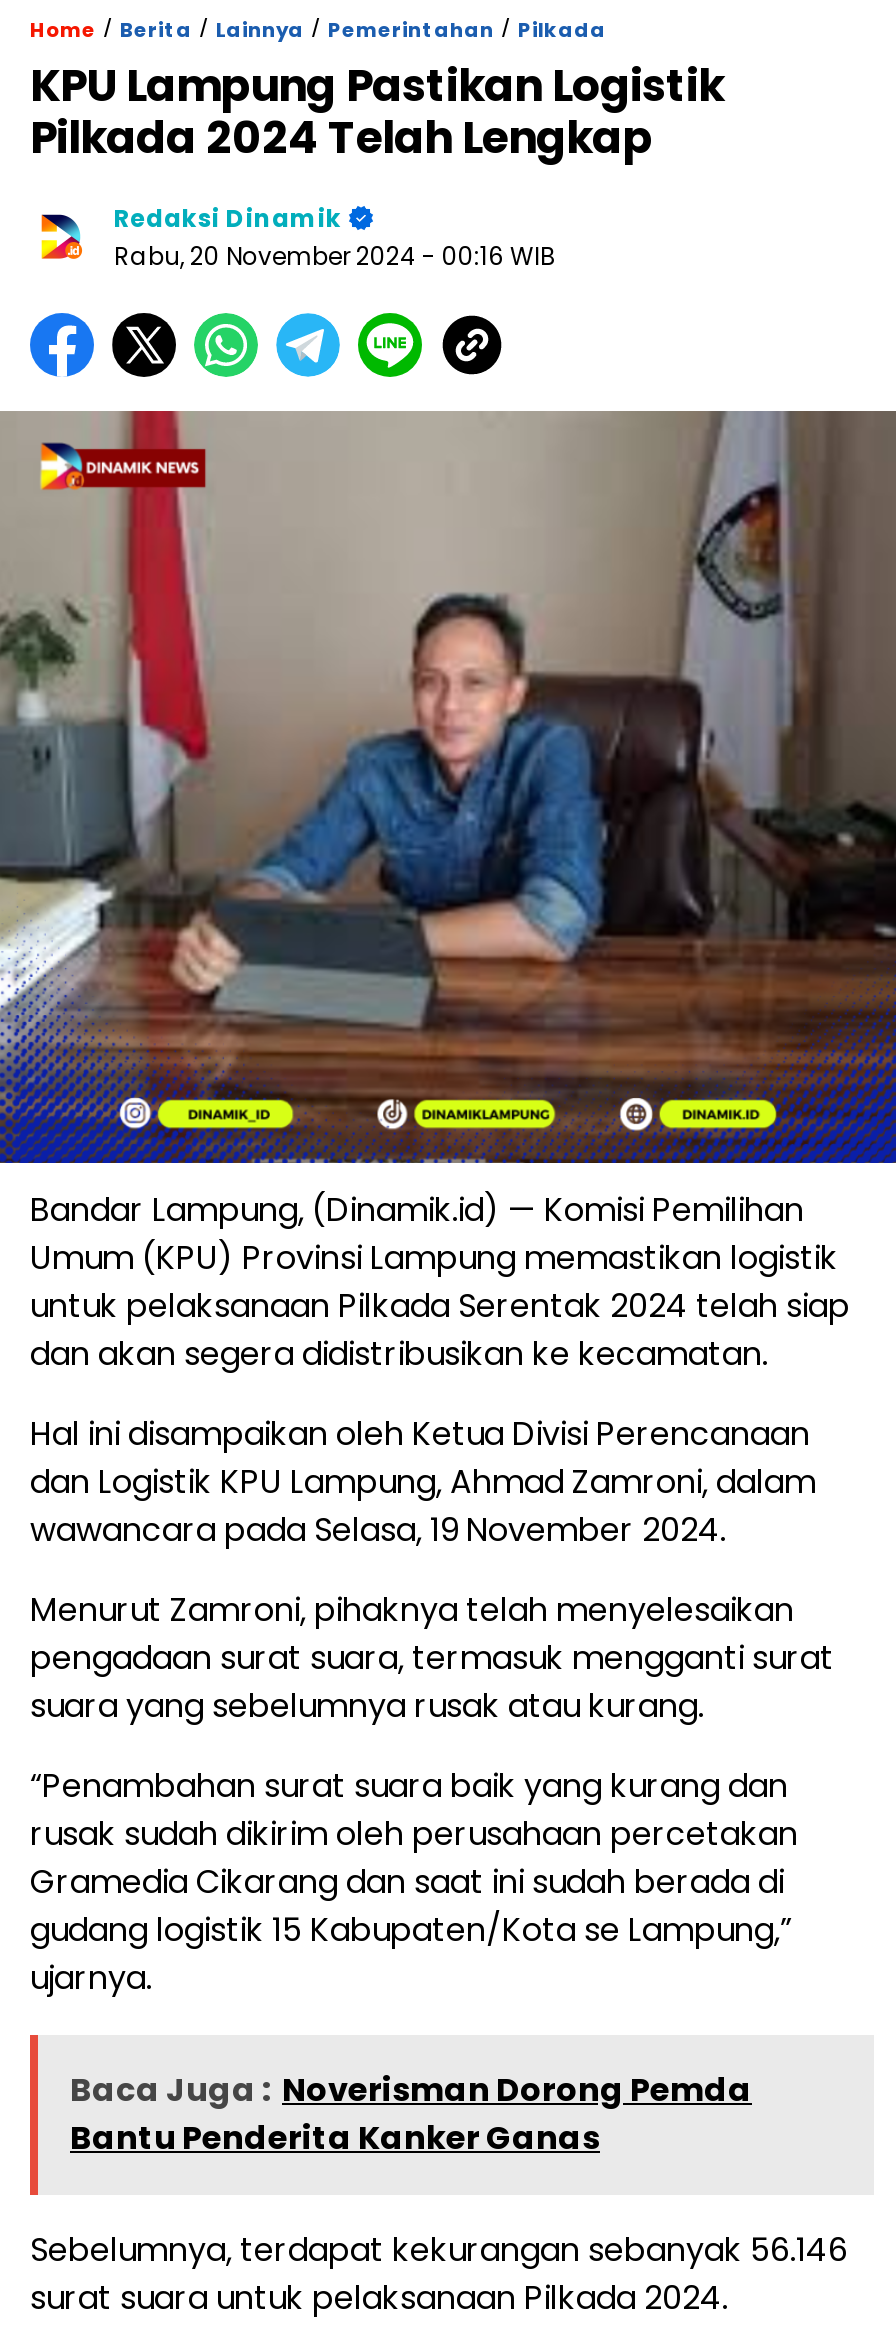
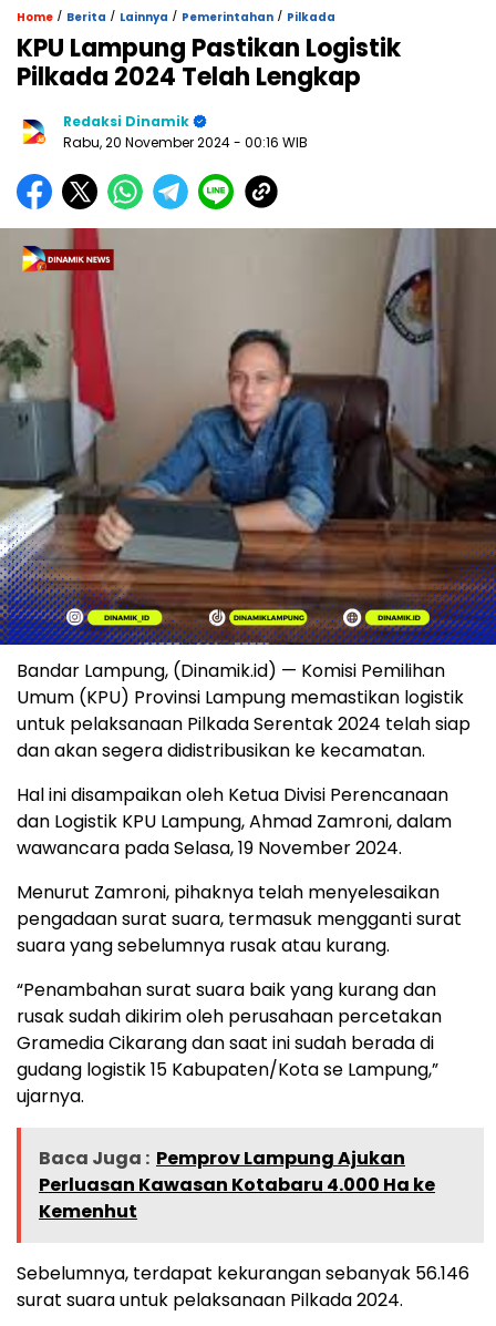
[70,2067,752,2161] Baca Juga : Noverisman Dorong Pemda | Bantu Penderita Kanker Ganas -> [39,1146,435,1224] Baca Juga : Pemprov Lampung Ajukan | Perluasan Kawasan Kotabaru 4.000 Ha ke | Kemenhut

